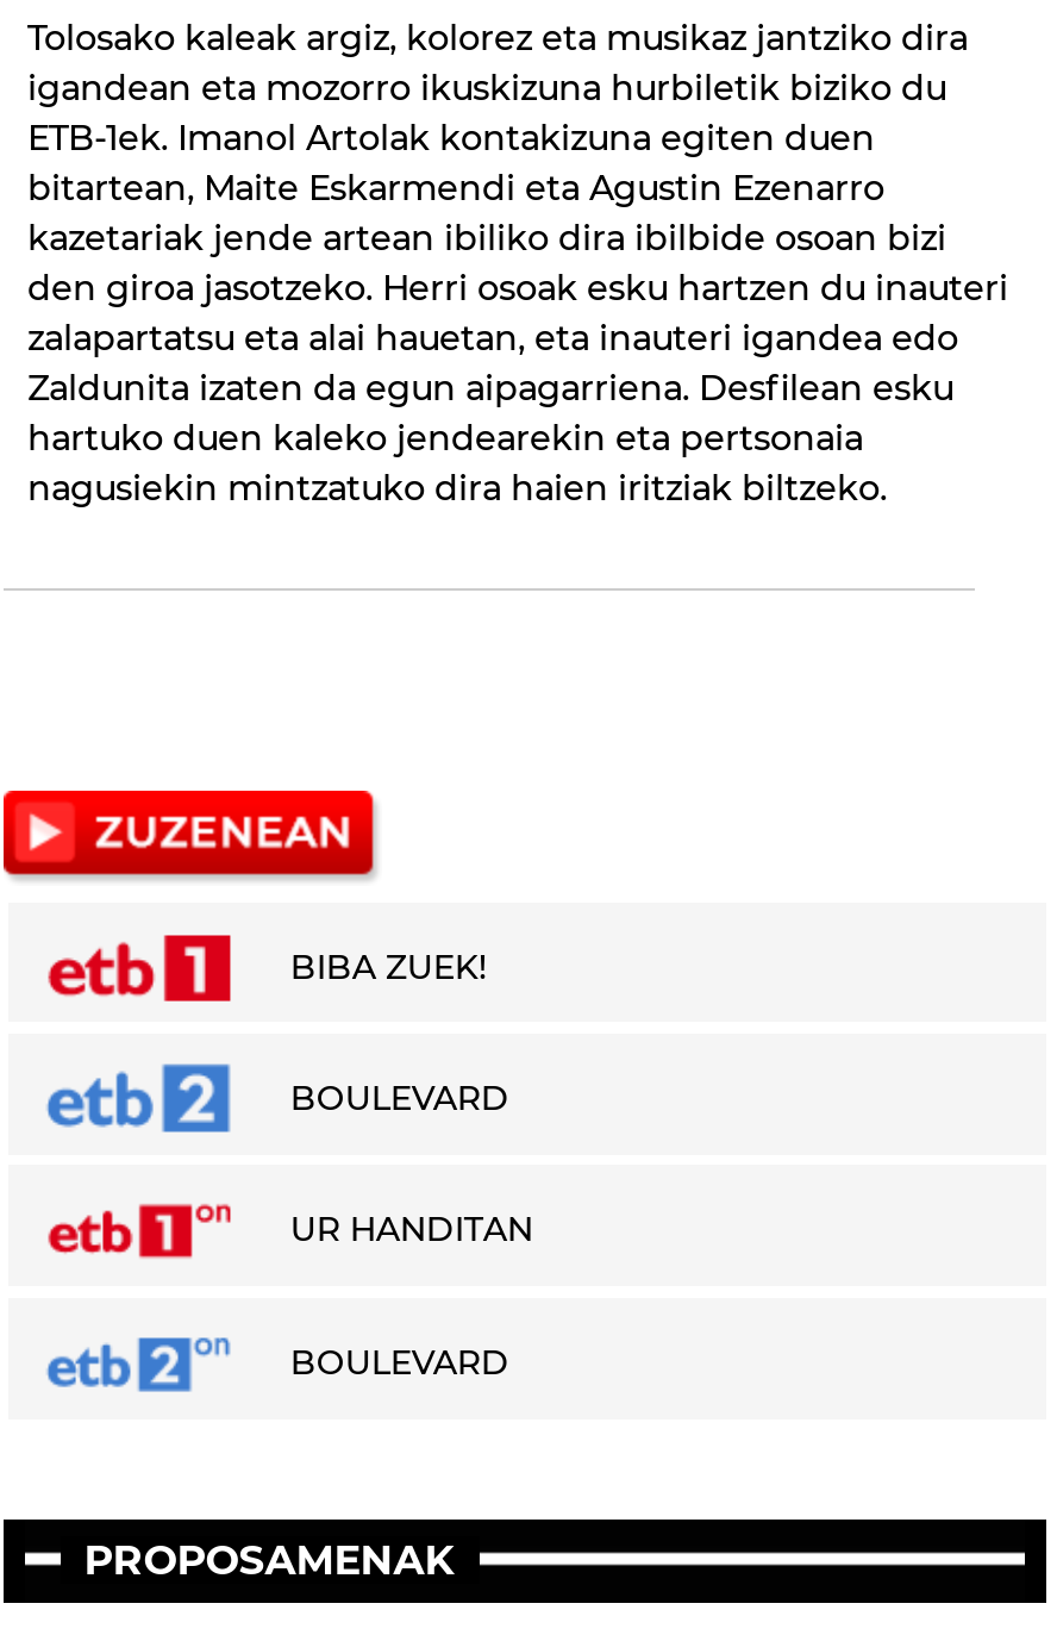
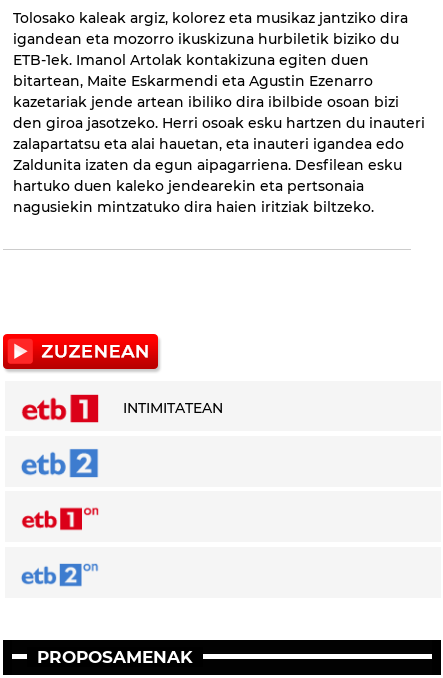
[290,945,533,1384] BIBA ZUEK! | BOULEVARD | UR HANDITAN | BOULEVARD -> [123,399,223,417] INTIMITATEAN

